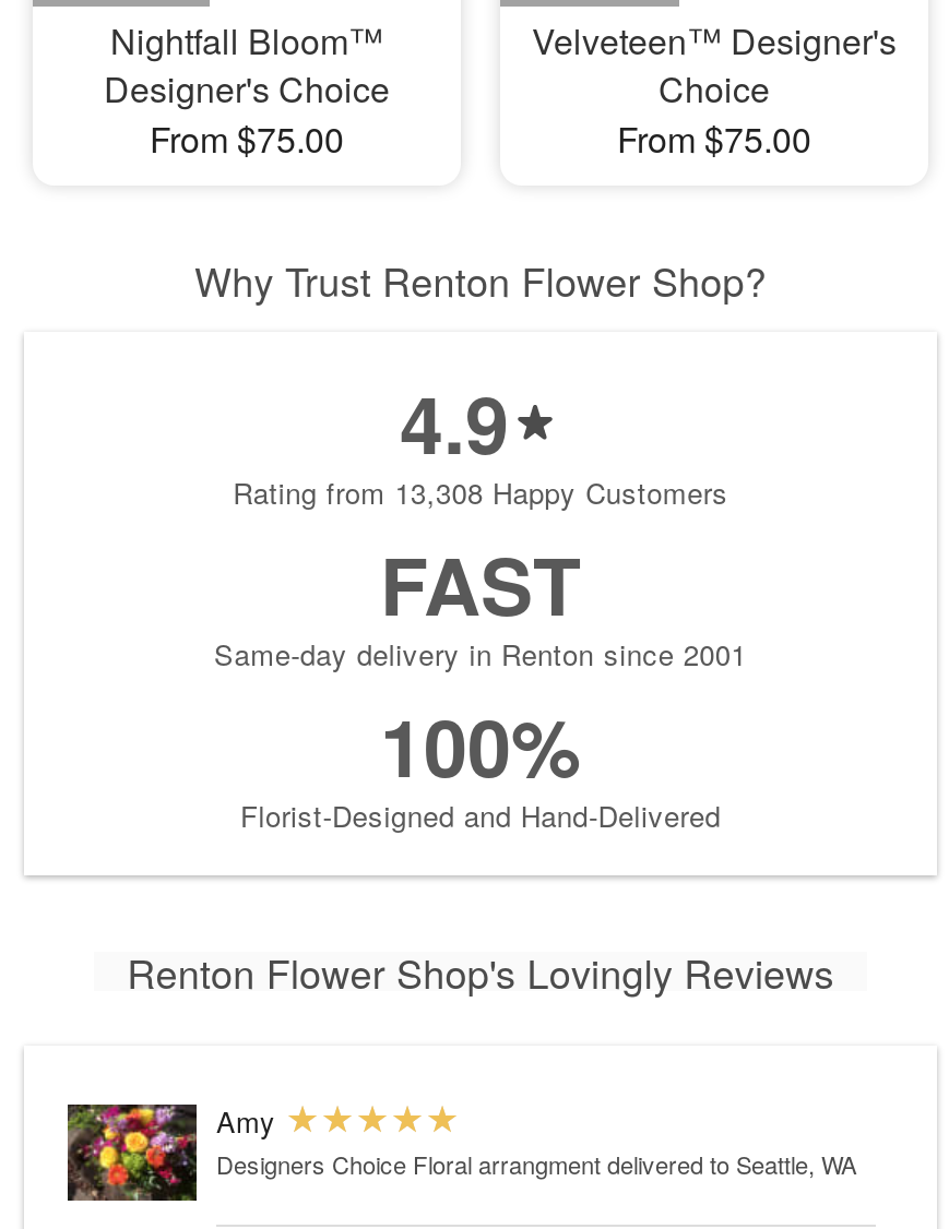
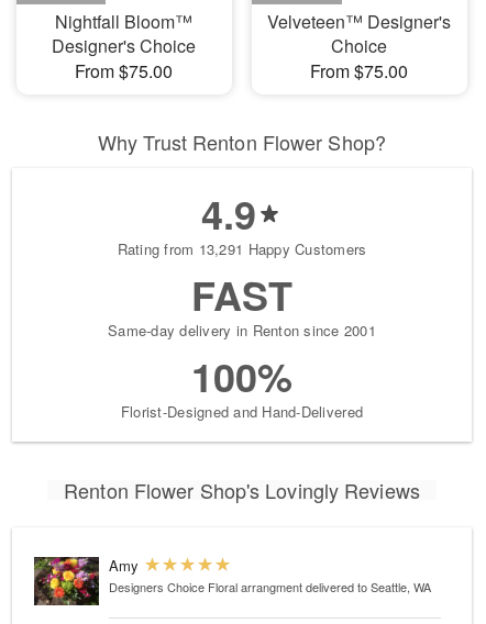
[233,471,728,512] Rating from 13,308 Happy Customers -> [117,238,367,259] Rating from 13,291 Happy Customers

